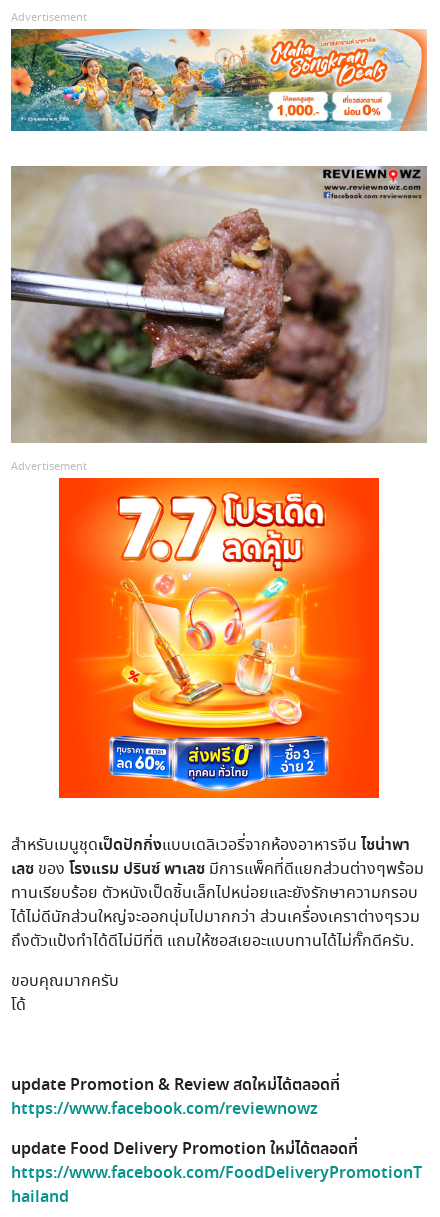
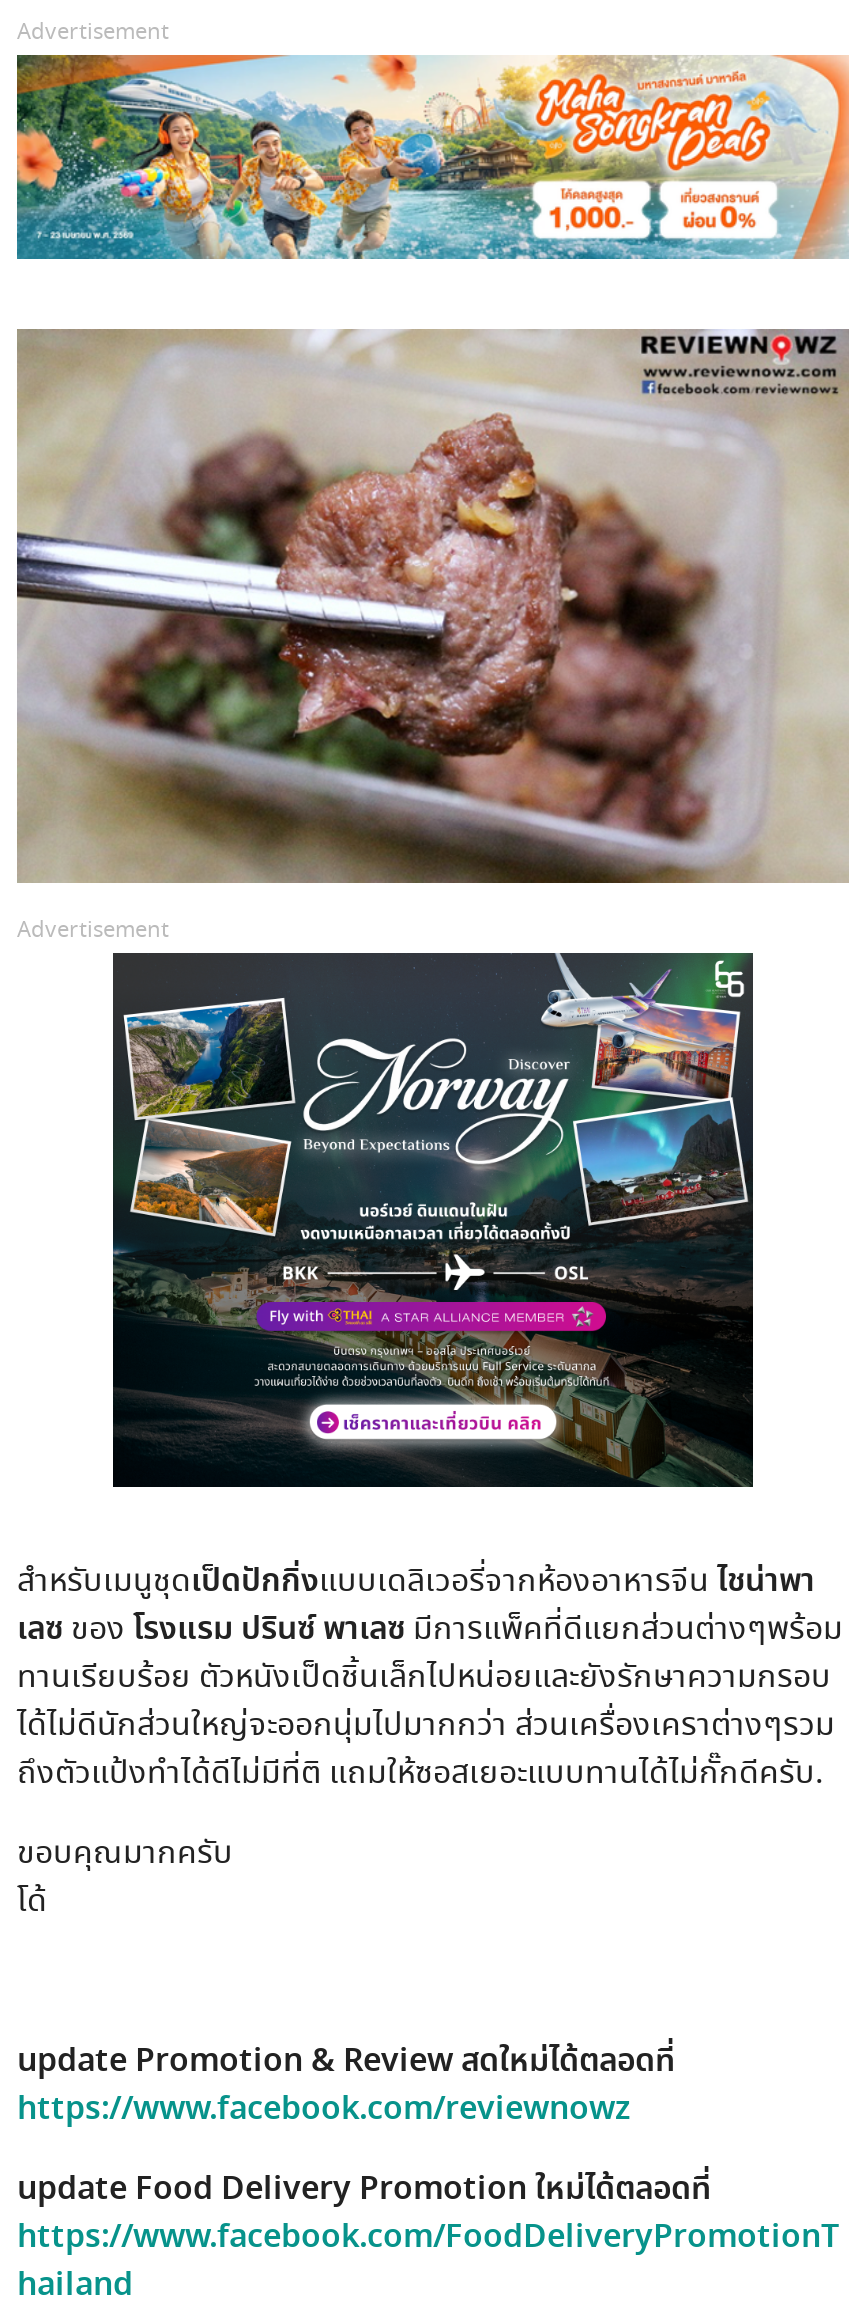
[58,477,380,799] [image] -> [111,951,755,1489] [image]

